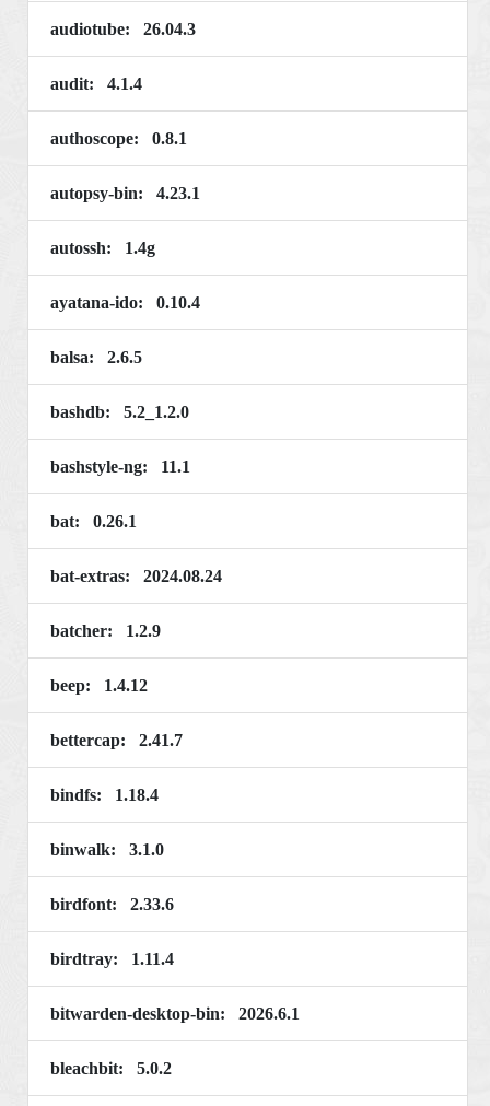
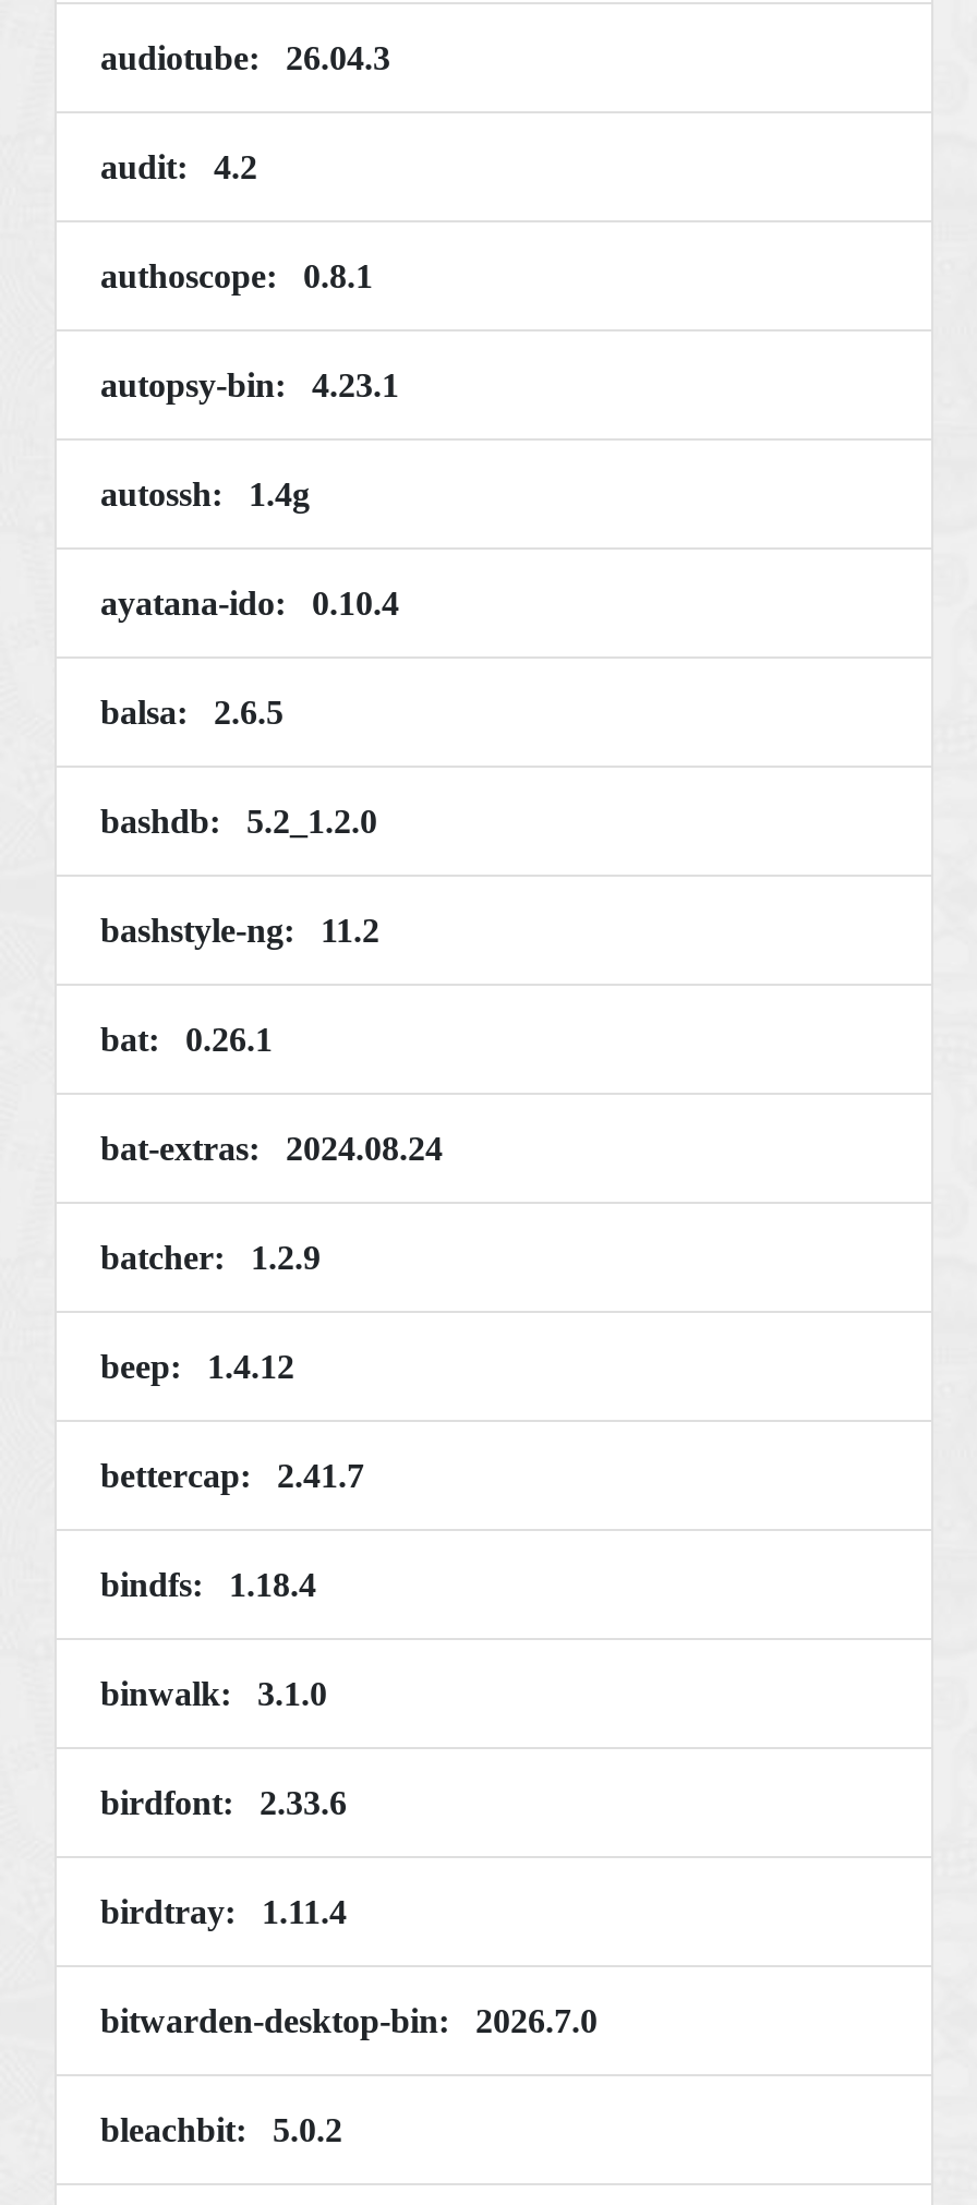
[50,75,142,94] audit: 4.1.4 -> [100,149,257,186] audit: 4.2
[50,458,190,476] bashstyle-ng: 11.1 -> [100,913,379,950] bashstyle-ng: 11.2
[50,1005,300,1023] bitwarden-desktop-bin: 2026.6.1 -> [100,2003,598,2040] bitwarden-desktop-bin: 2026.7.0

